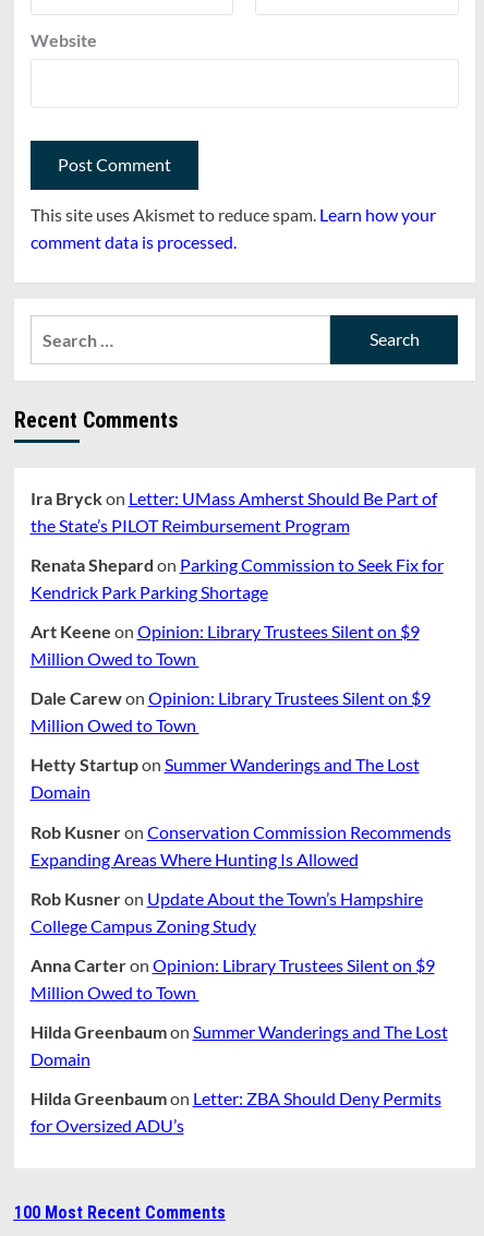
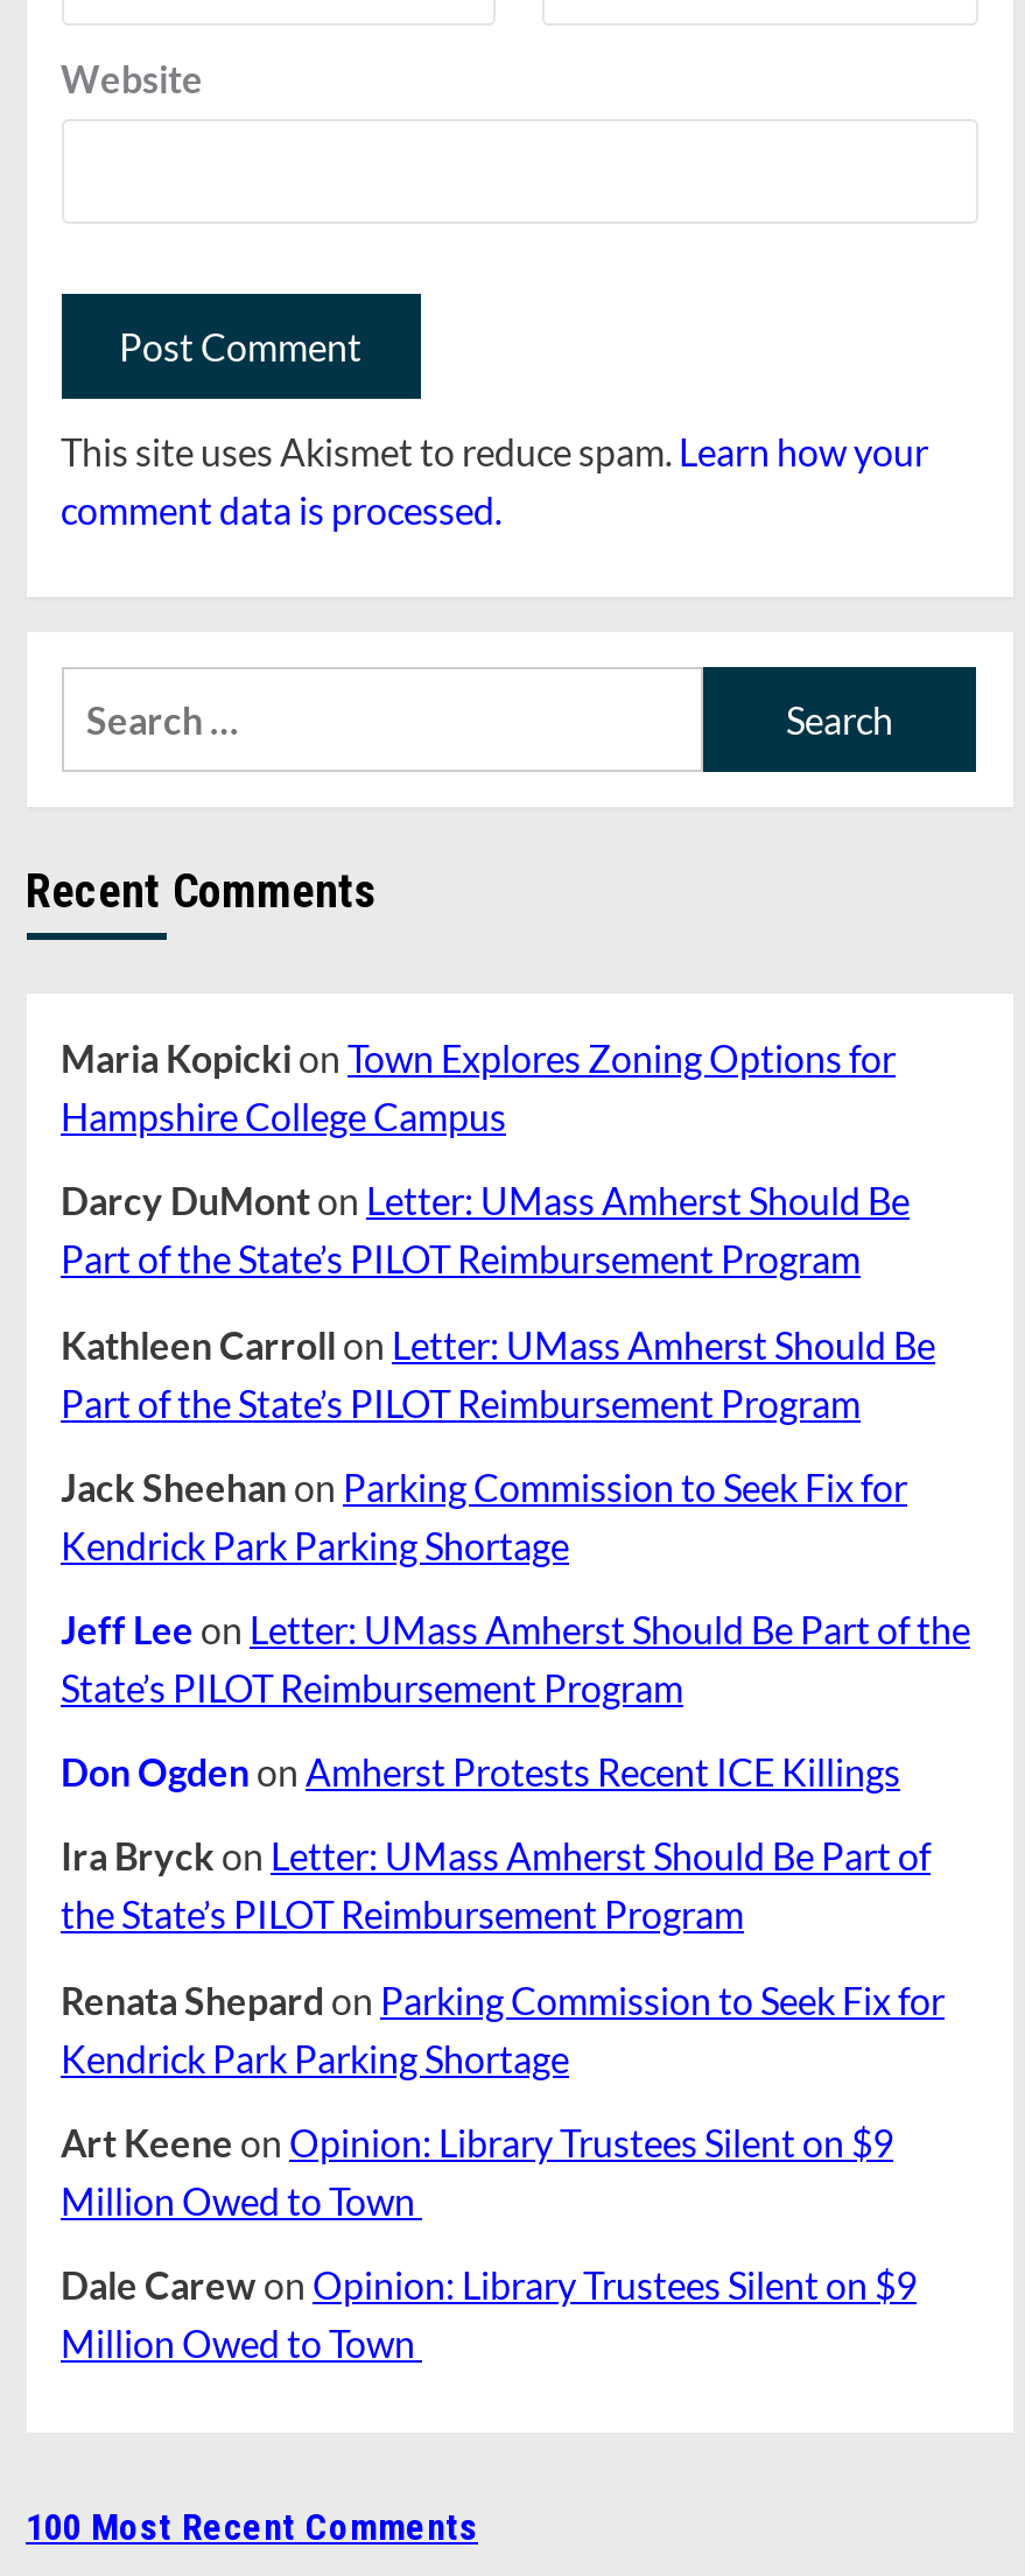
none -> [61,1036,970,1794] Maria Kopicki on Town Explores Zoning Options for | Hampshire College Campus | Darcy DuMont on Letter: UMass Amherst Should Be | Part of the State’s PILOT Reimbursement Program | Kathleen Carroll on Letter: UMass Amherst Should Be | Part of the State’s PILOT Reimbursement Program | Jack Sheehan on Parking Commission to Seek Fix for | Kendrick Park Parking Shortage | Jeff Lee on Letter: UMass Amherst Should Be Part of the | State’s PILOT Reimbursement Program | Don Ogden on Amherst Protests Recent ICE Killings
moved [30,487,443,735] -> [61,1834,945,2364]: Ira Bryck on Letter: UMass Amherst Should Be Part of | the State’s PILOT Reimbursement Program | Renata Shepard on Parking Commission to Seek Fix for | Kendrick Park Parking Shortage | Art Keene on Opinion: Library Trustees Silent on $9 | Million Owed to Town | Dale Carew on Opinion: Library Trustees Silent on $9 | Million Owed to Town
[30,754,451,1136] Hetty Startup on Summer Wanderings and The Lost | Domain | Rob Kusner on Conservation Commission Recommends | Expanding Areas Where Hunting Is Allowed | Rob Kusner on Update About the Town’s Hampshire | College Campus Zoning Study | Anna Carter on Opinion: Library Trustees Silent on $9 | Million Owed to Town | Hilda Greenbaum on Summer Wanderings and The Lost | Domain | Hilda Greenbaum on Letter: ZBA Should Deny Permits | for Oversized ADU’s -> none

